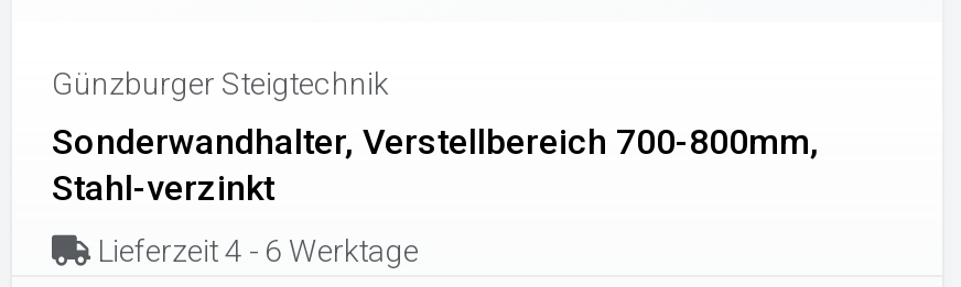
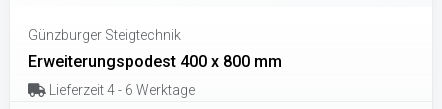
[52,121,819,208] Sonderwandhalter, Verstellbereich 700-800mm, | Stahl-verzinkt -> [28,52,282,71] Erweiterungspodest 400 x 800 mm

